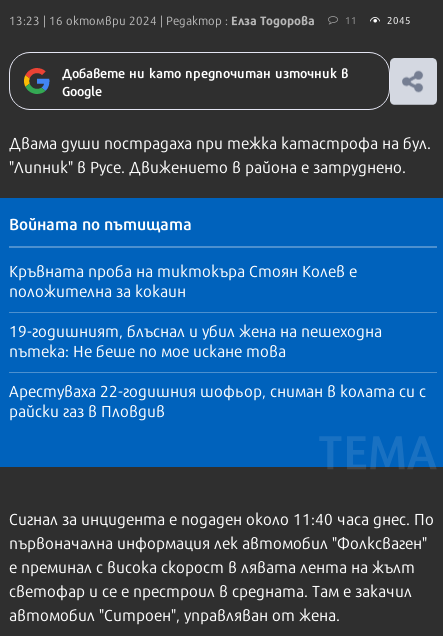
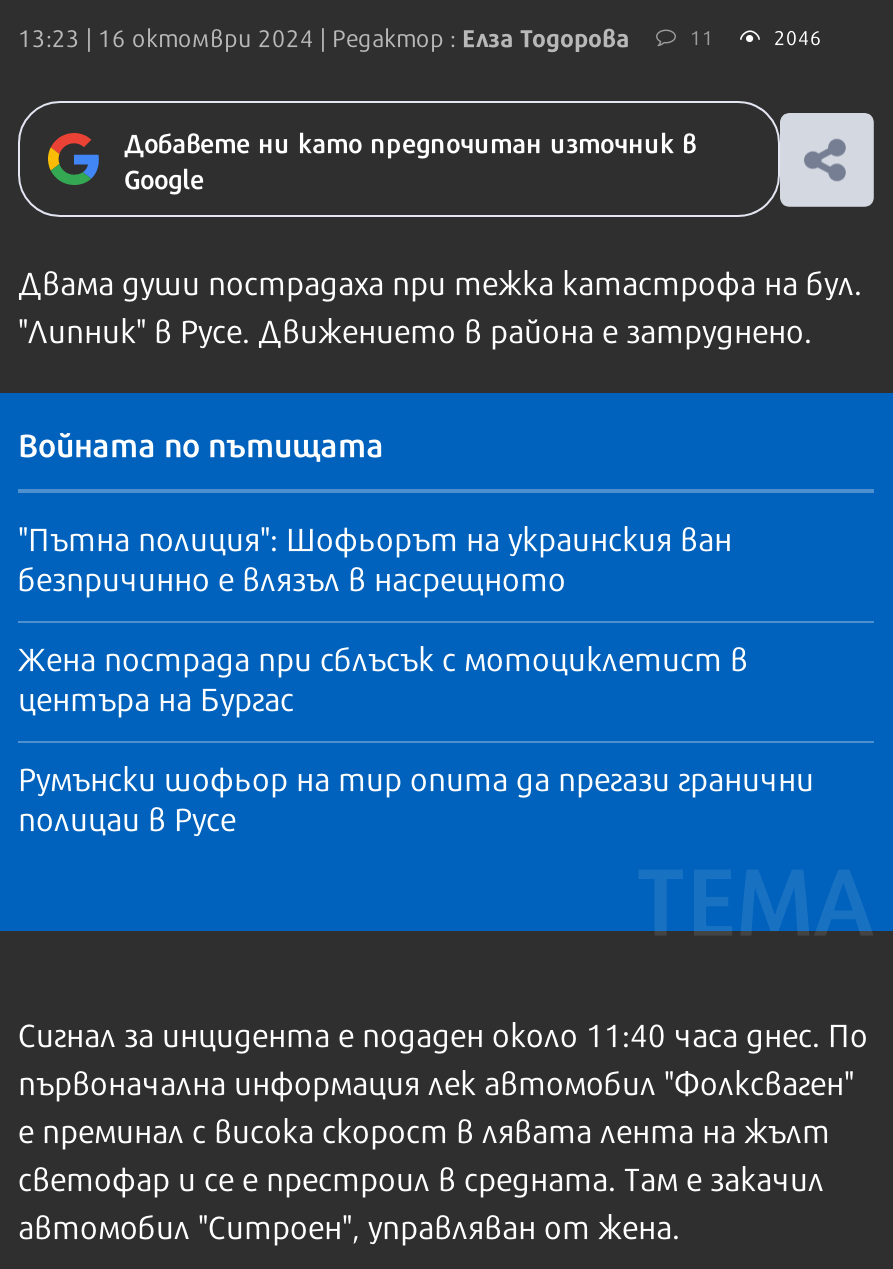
[387,12,411,27] 2045 -> [774,21,822,51] 2046
[9,258,357,302] Кръвната проба на тиктокъра Стоян Колев е | положителна за кокаин -> [18,513,732,601] "Пътна полиция": Шофьорът на украинския ван | безпричинно е влязъл в насрещното
[9,318,382,362] 19-годишният, блъснал и убил жена на пешеходна | пътека: Не беше по мое искане това -> [18,633,748,721] Жена пострада при сблъсък с мотоциклетист в | центъра на Бургас
[9,378,426,422] Арестуваха 22-годишния шофьор, сниман в колата си с | райски газ в Пловдив -> [18,753,814,841] Румънски шофьор на тир опита да прегази гранични | полицаи в Русе

